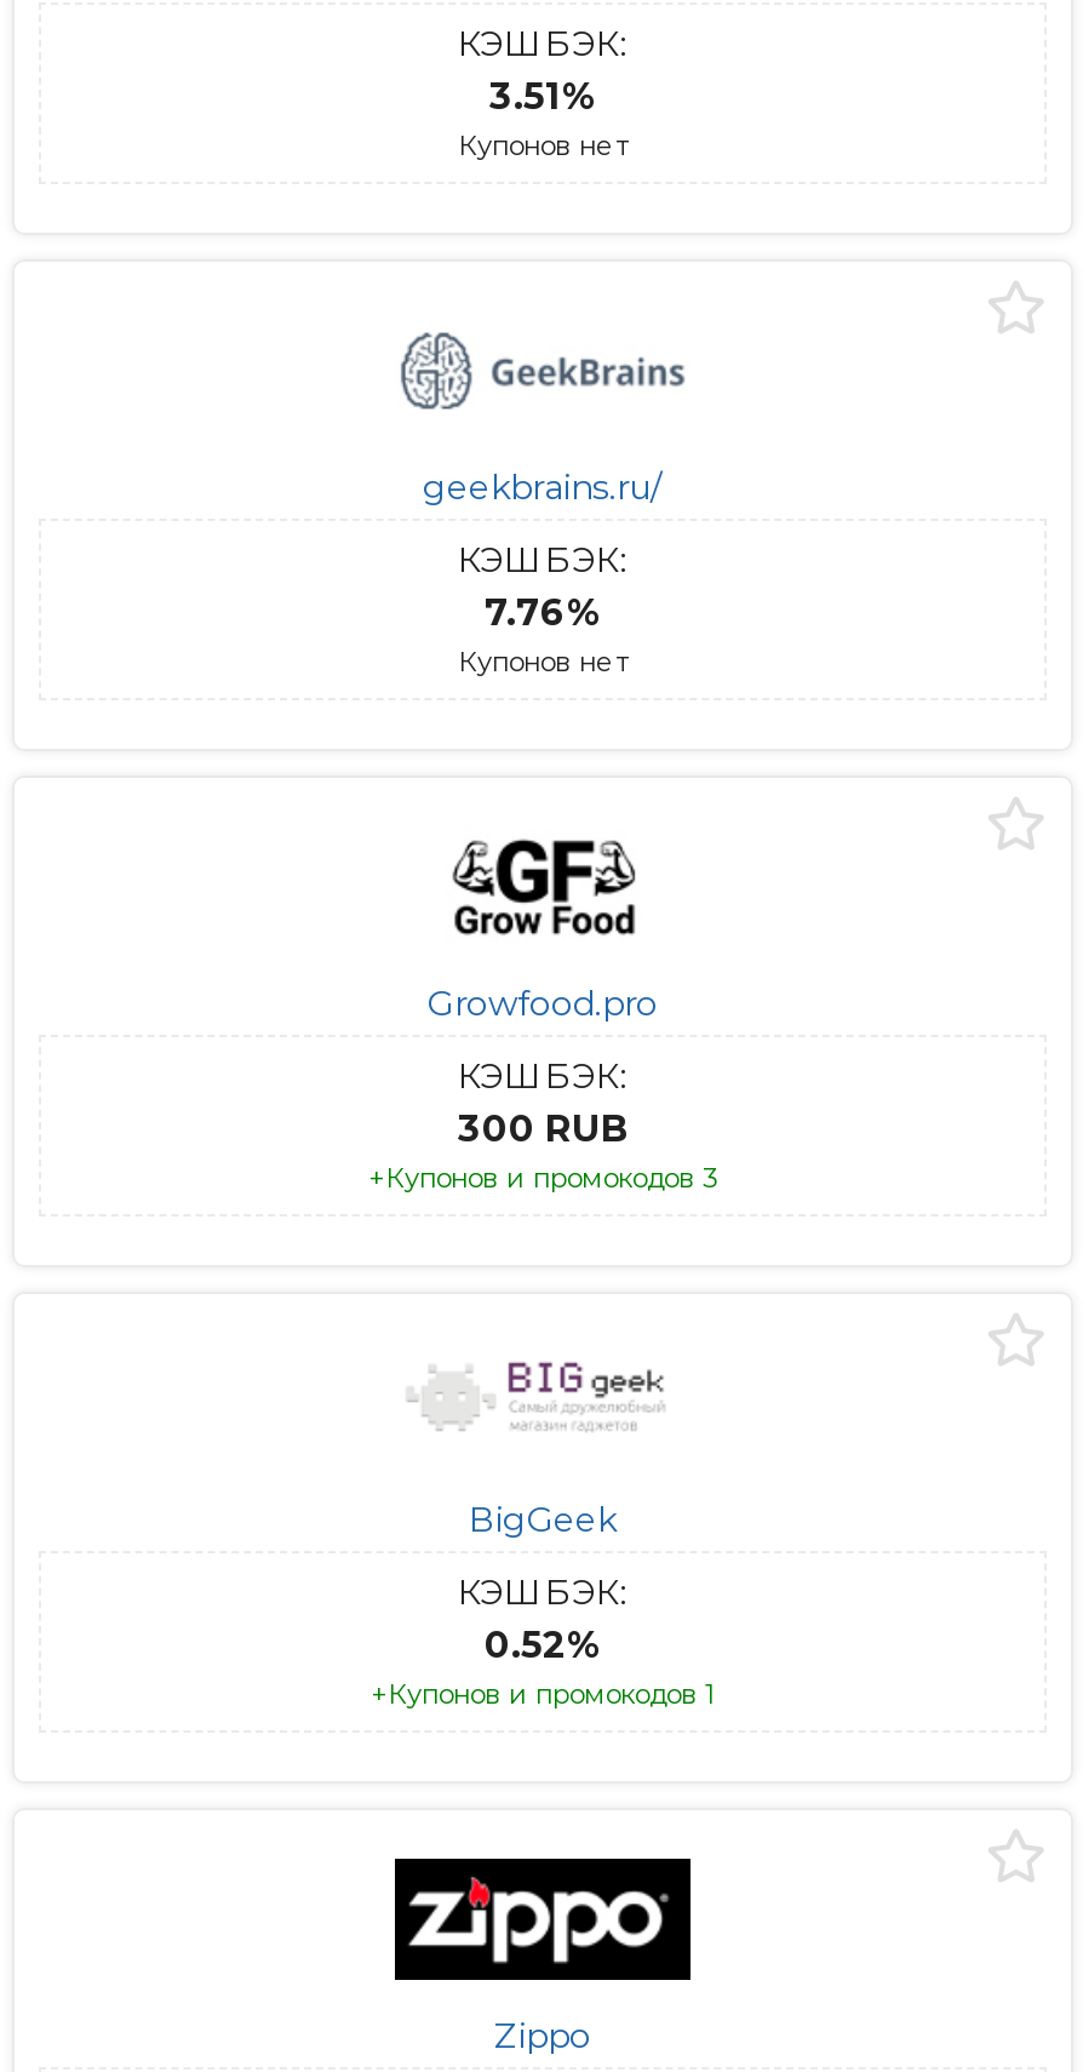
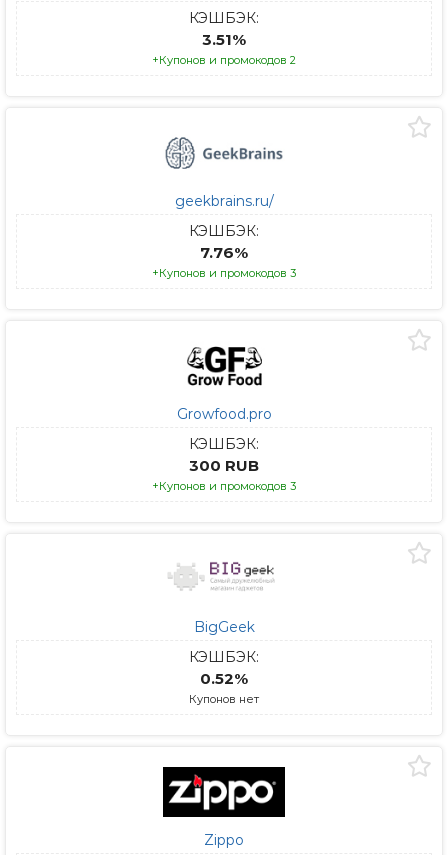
[458,128,628,162] Купонов нет -> [152,53,296,67] +Купонов и промокодов 2
[458,645,628,679] Купонов нет -> [152,266,296,280] +Купонов и промокодов 3
[371,1677,715,1711] +Купонов и промокодов 1 -> [189,692,259,706] Купонов нет

